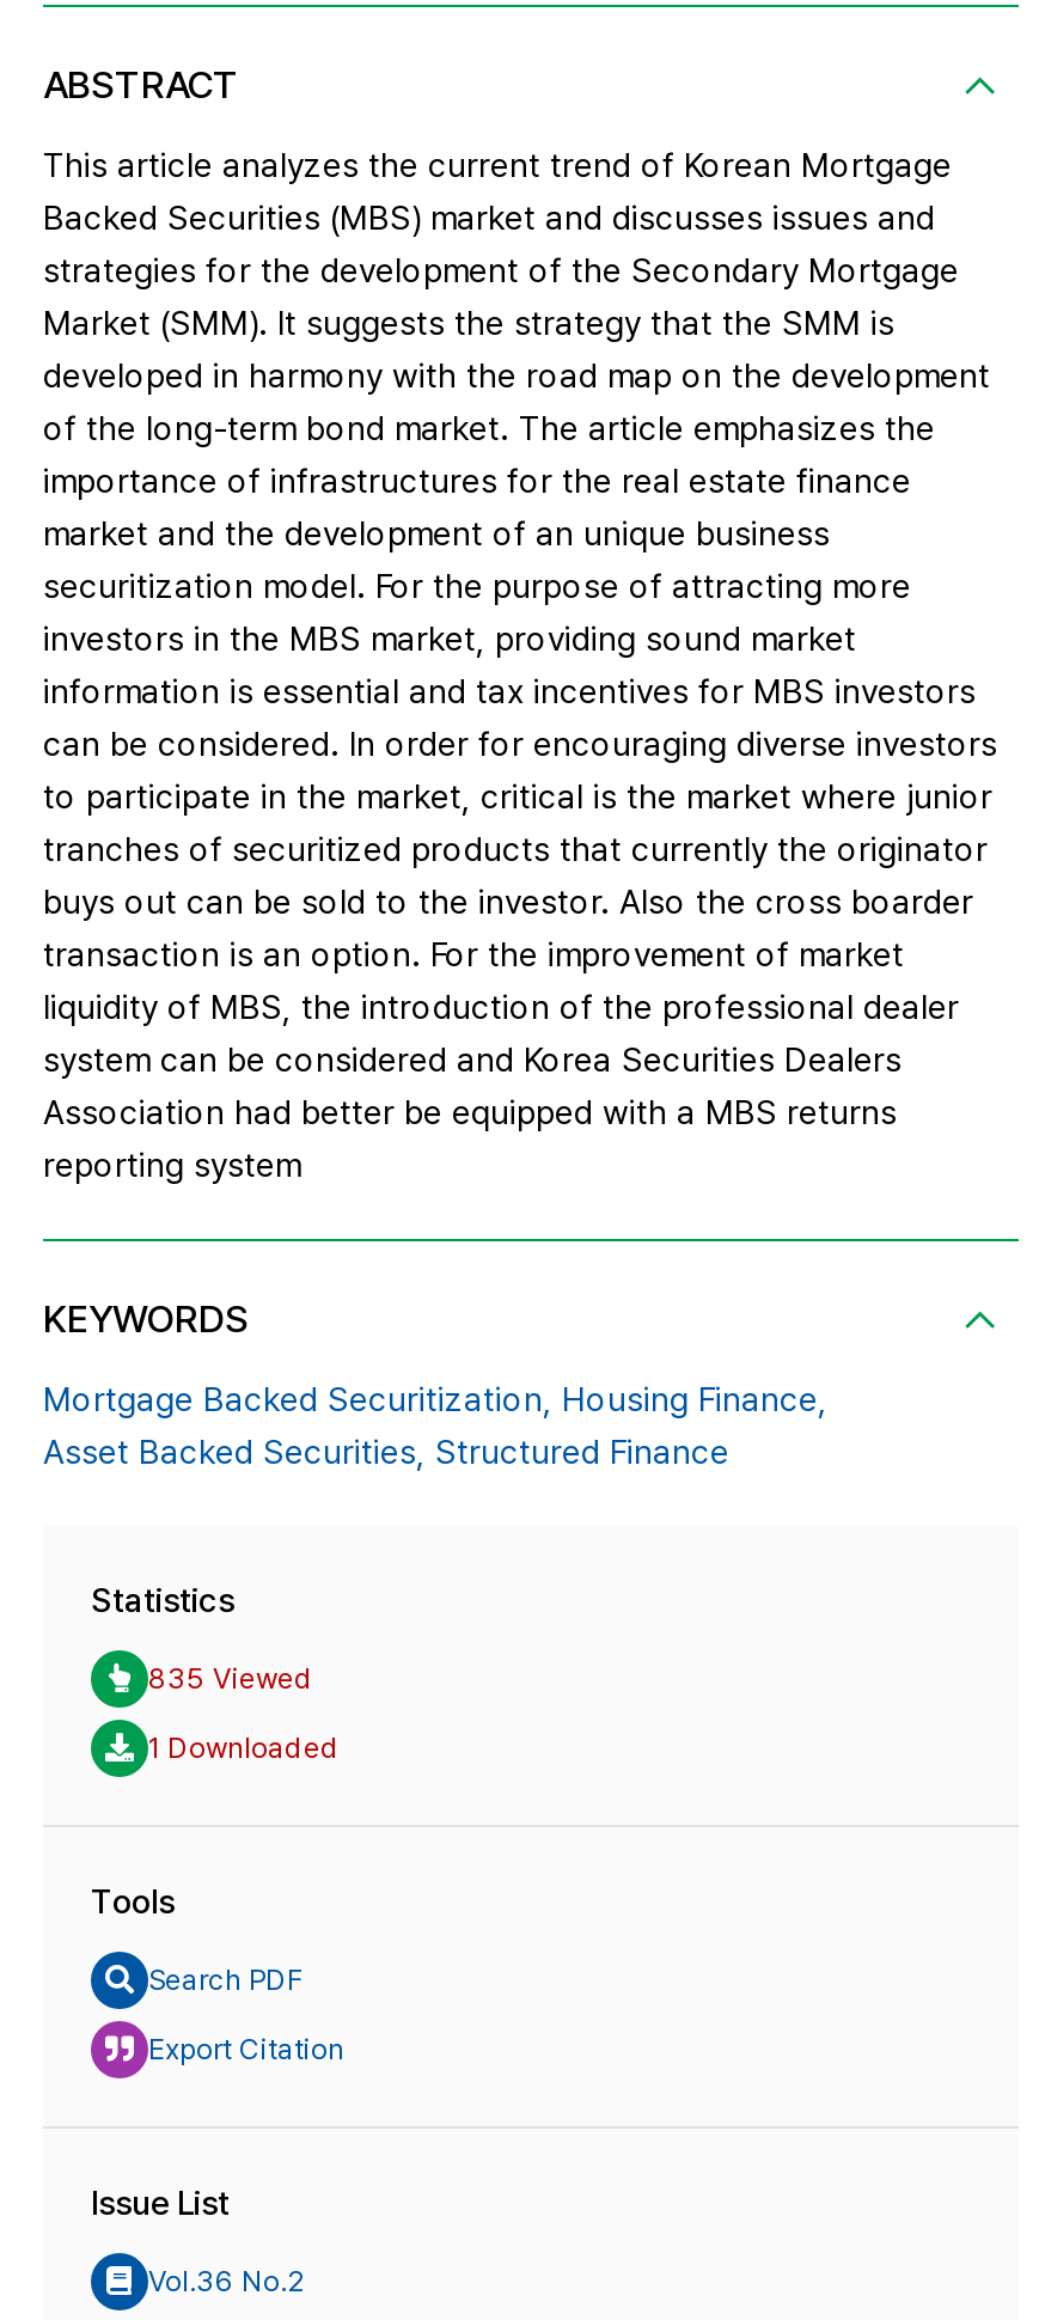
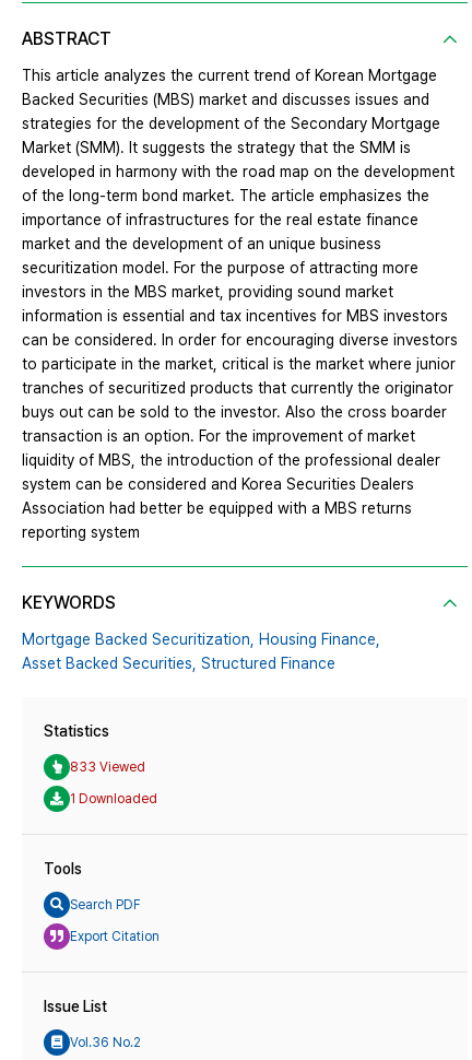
[148,1662,313,1695] 835 Viewed -> [70,759,145,775] 833 Viewed

